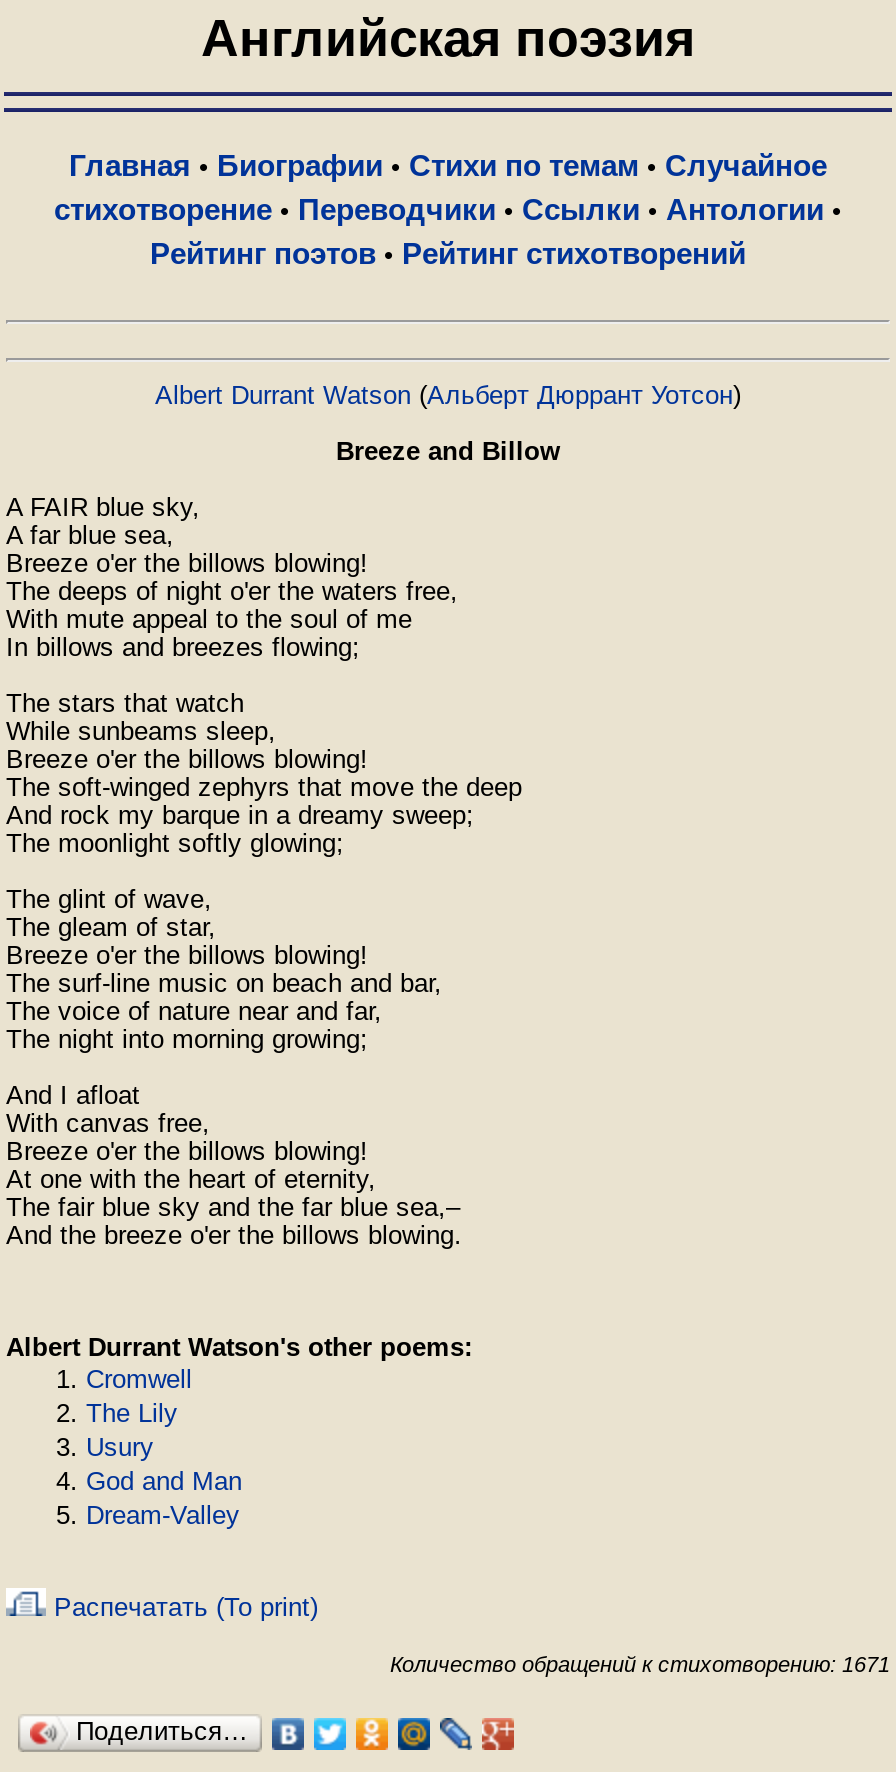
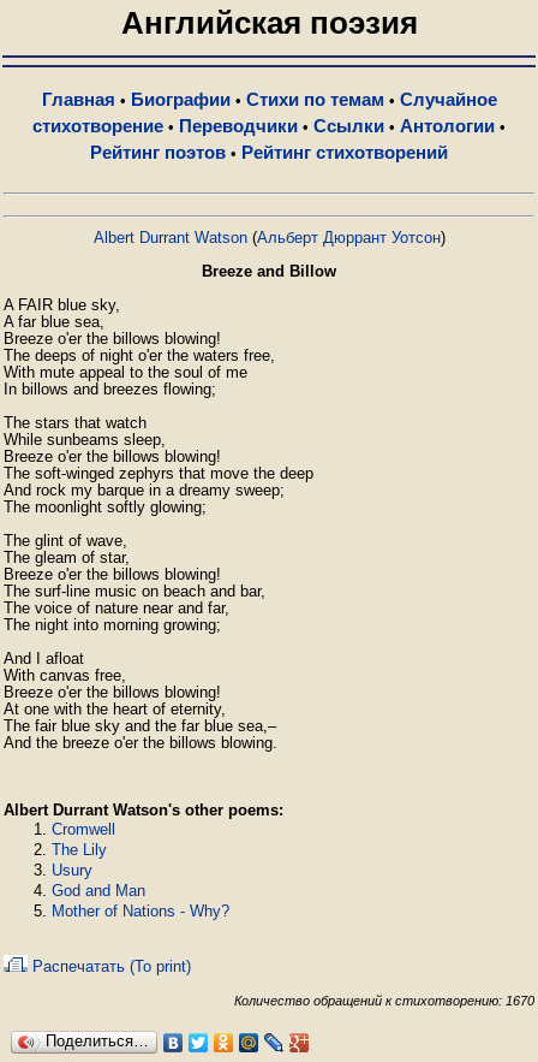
[86,1500,240,1530] Dream-Valley -> [52,902,229,920] Mother of Nations - Why?
[390,1652,890,1676] Количество обращений к стихотворению: 1671 -> [234,993,534,1008] Количество обращений к стихотворению: 1670

